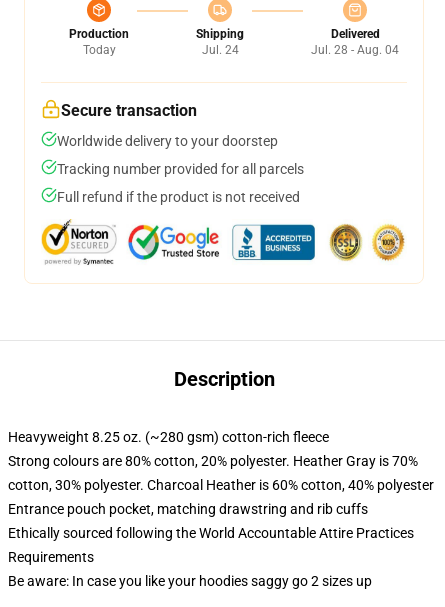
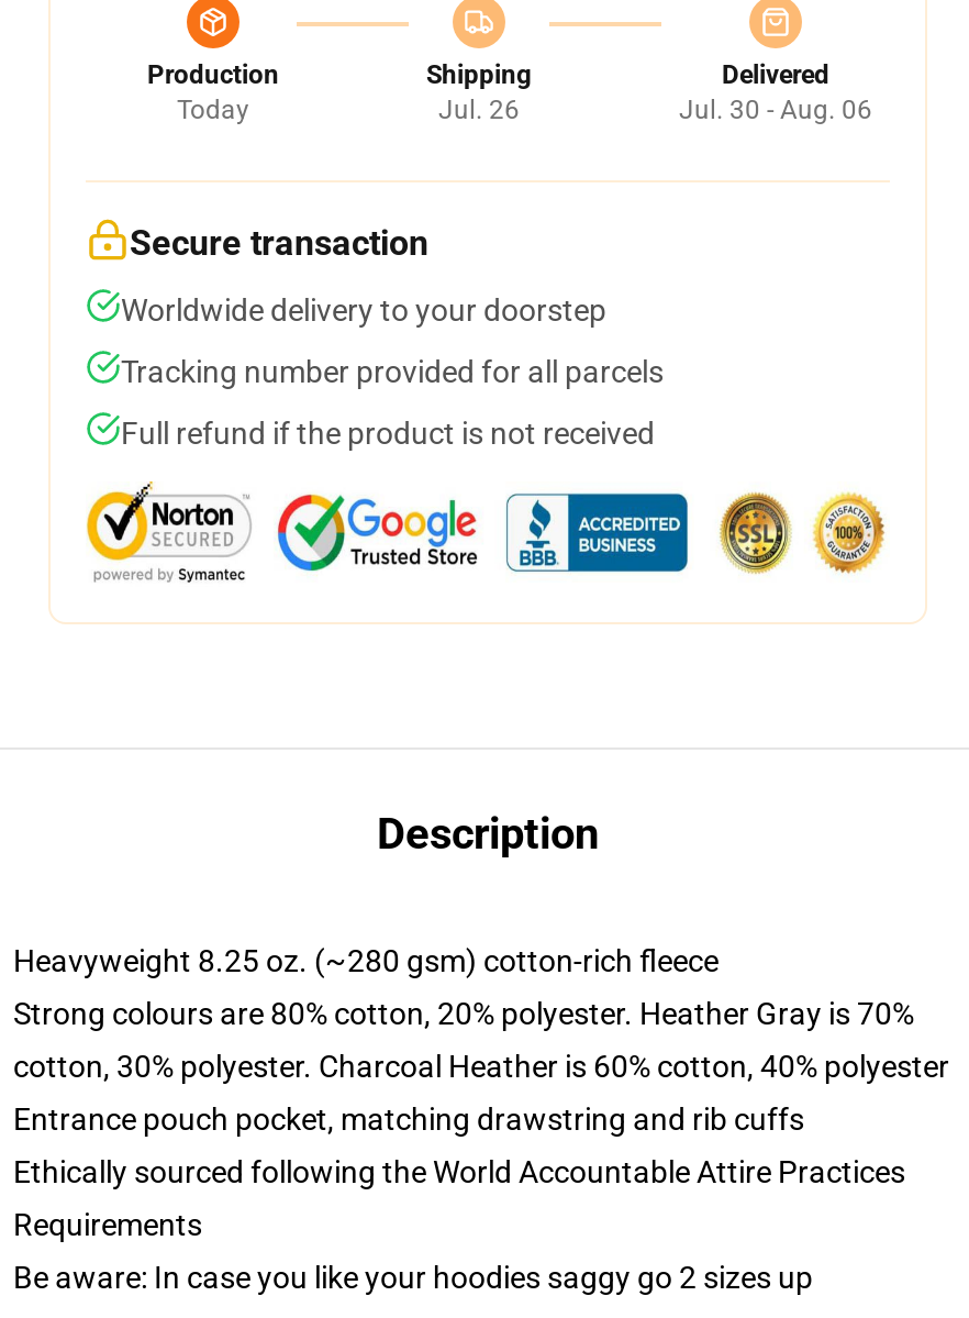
[201,43,238,57] Jul. 24 -> [438,95,520,125] Jul. 26
[311,43,399,57] Jul. 28 - Aug. 04 -> [679,95,872,125] Jul. 30 - Aug. 06

